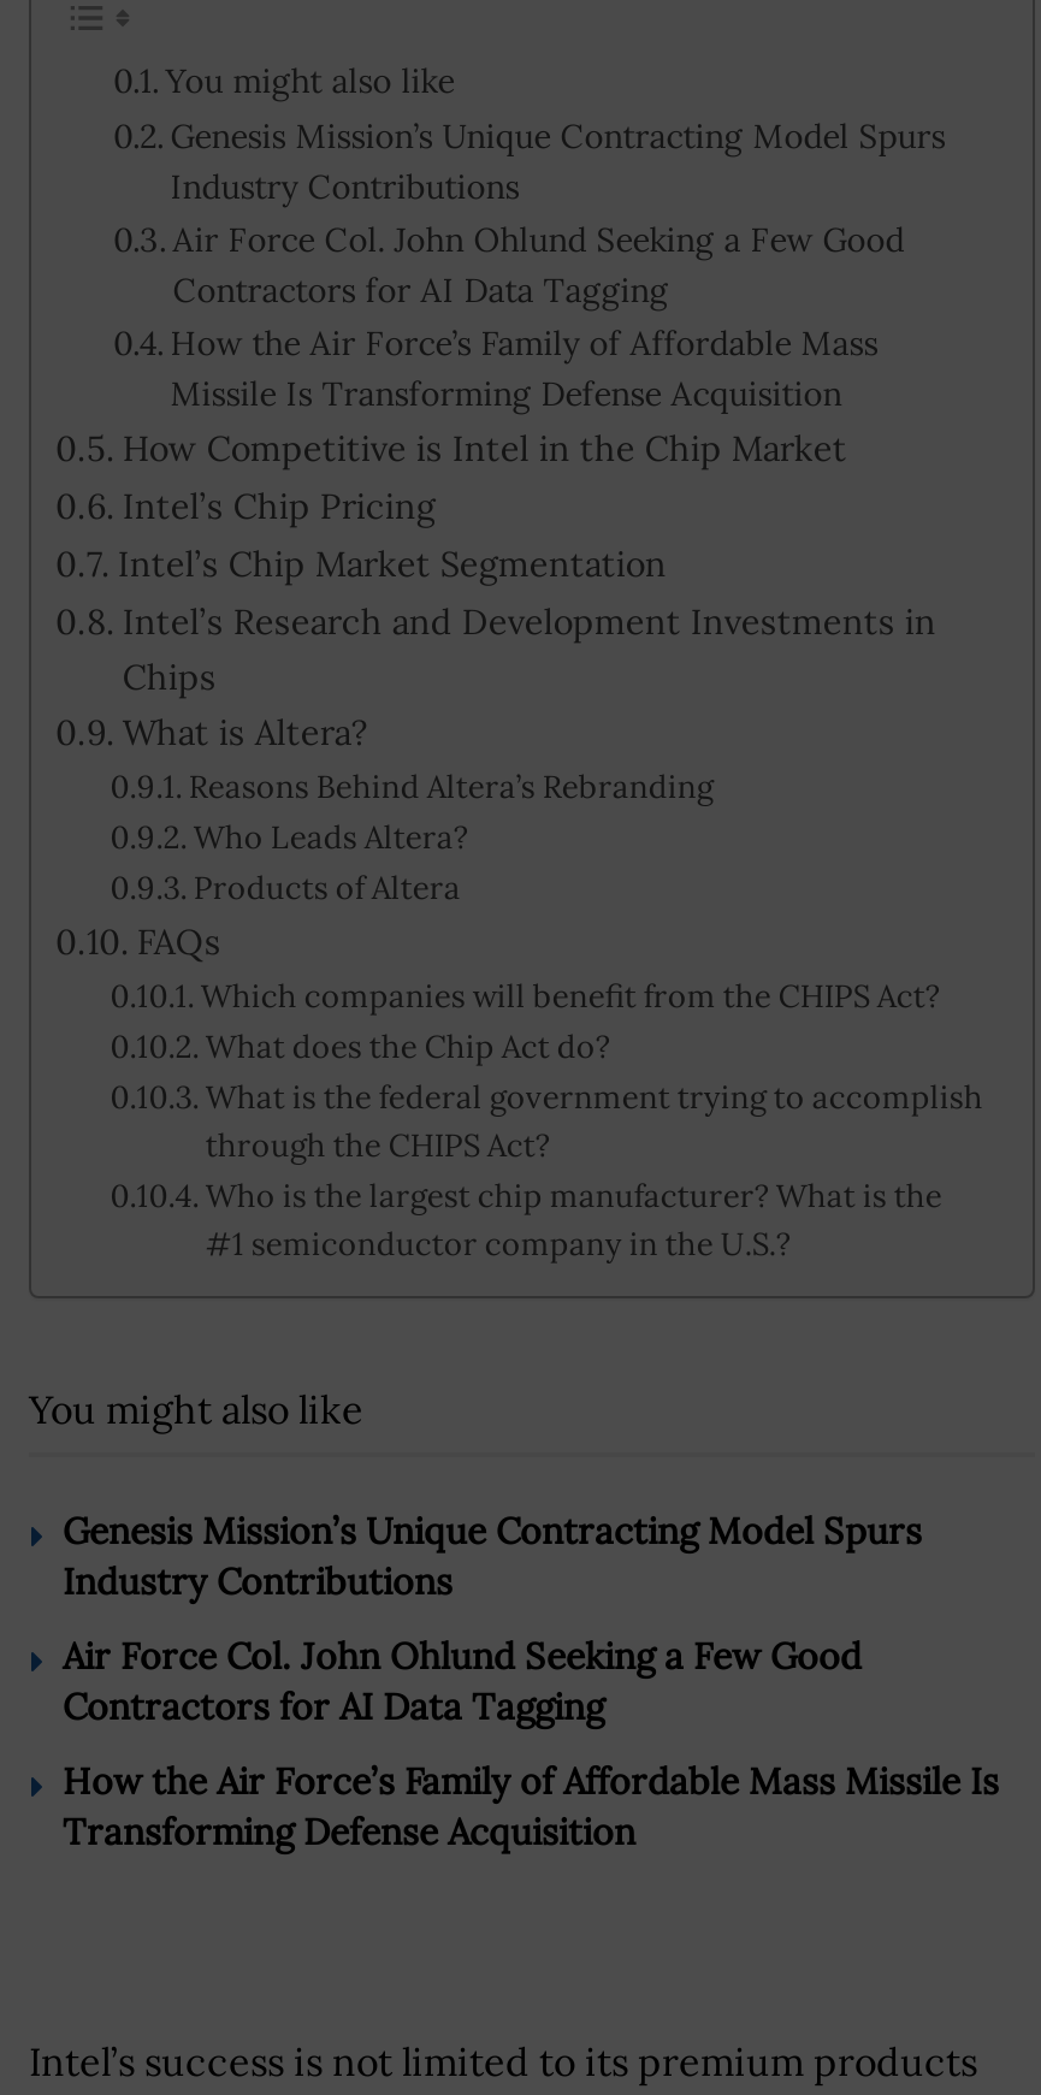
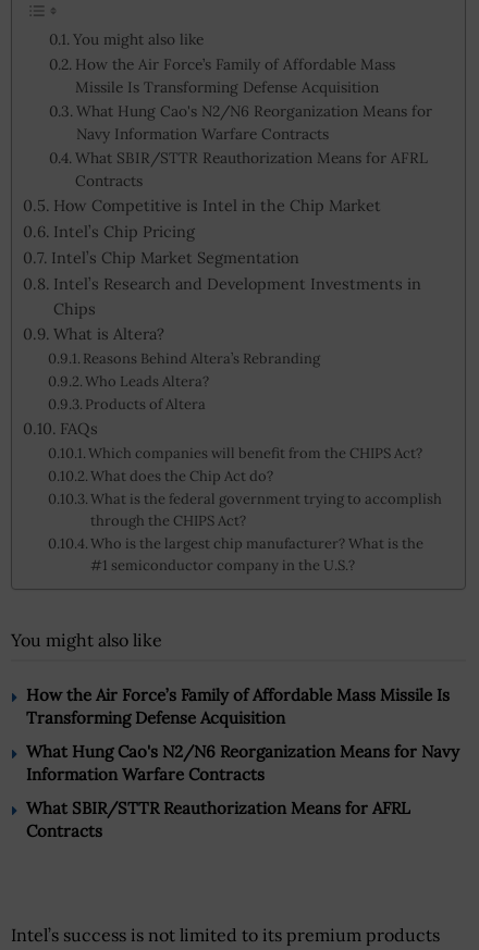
[170,115,945,312] Genesis Mission’s Unique Contracting Model Spurs | Industry Contributions | Air Force Col. John Ohlund Seeking a Few Good | Contractors for AI Data Tagging -> none
moved [170,322,878,415] -> [75,55,395,97]: How the Air Force’s Family of Affordable Mass | Missile Is Transforming Defense Acquisition
none -> [75,101,432,191] What Hung Cao's N2/N6 Reorganization Means for | Navy Information Warfare Contracts | What SBIR/STTR Reauthorization Means for AFRL | Contracts
[63,1507,922,1728] Genesis Mission’s Unique Contracting Model Spurs | Industry Contributions | Air Force Col. John Ohlund Seeking a Few Good | Contractors for AI Data Tagging -> none
moved [63,1757,999,1853] -> [26,684,450,728]: How the Air Force’s Family of Affordable Mass Missile Is | Transforming Defense Acquisition
none -> [26,741,459,841] What Hung Cao's N2/N6 Reorganization Means for Navy | Information Warfare Contracts | What SBIR/STTR Reauthorization Means for AFRL | Contracts

